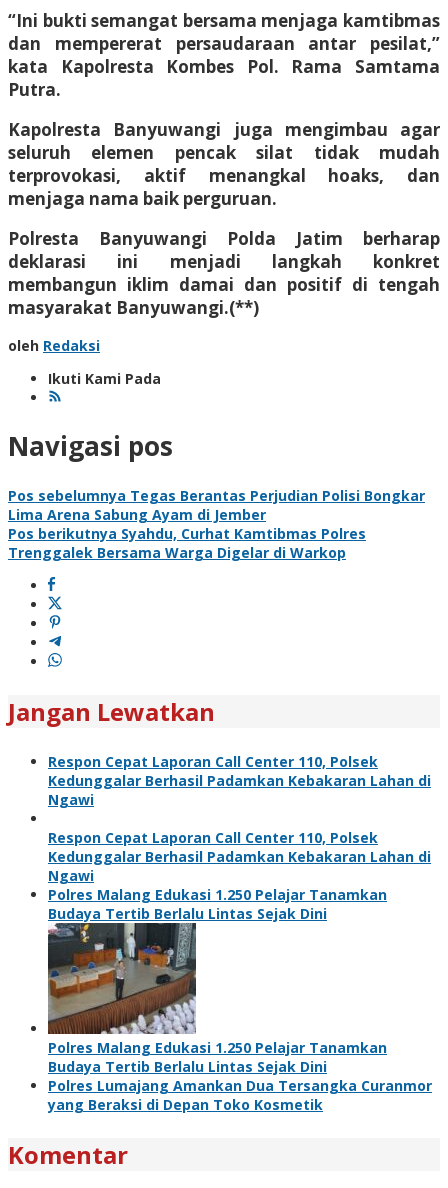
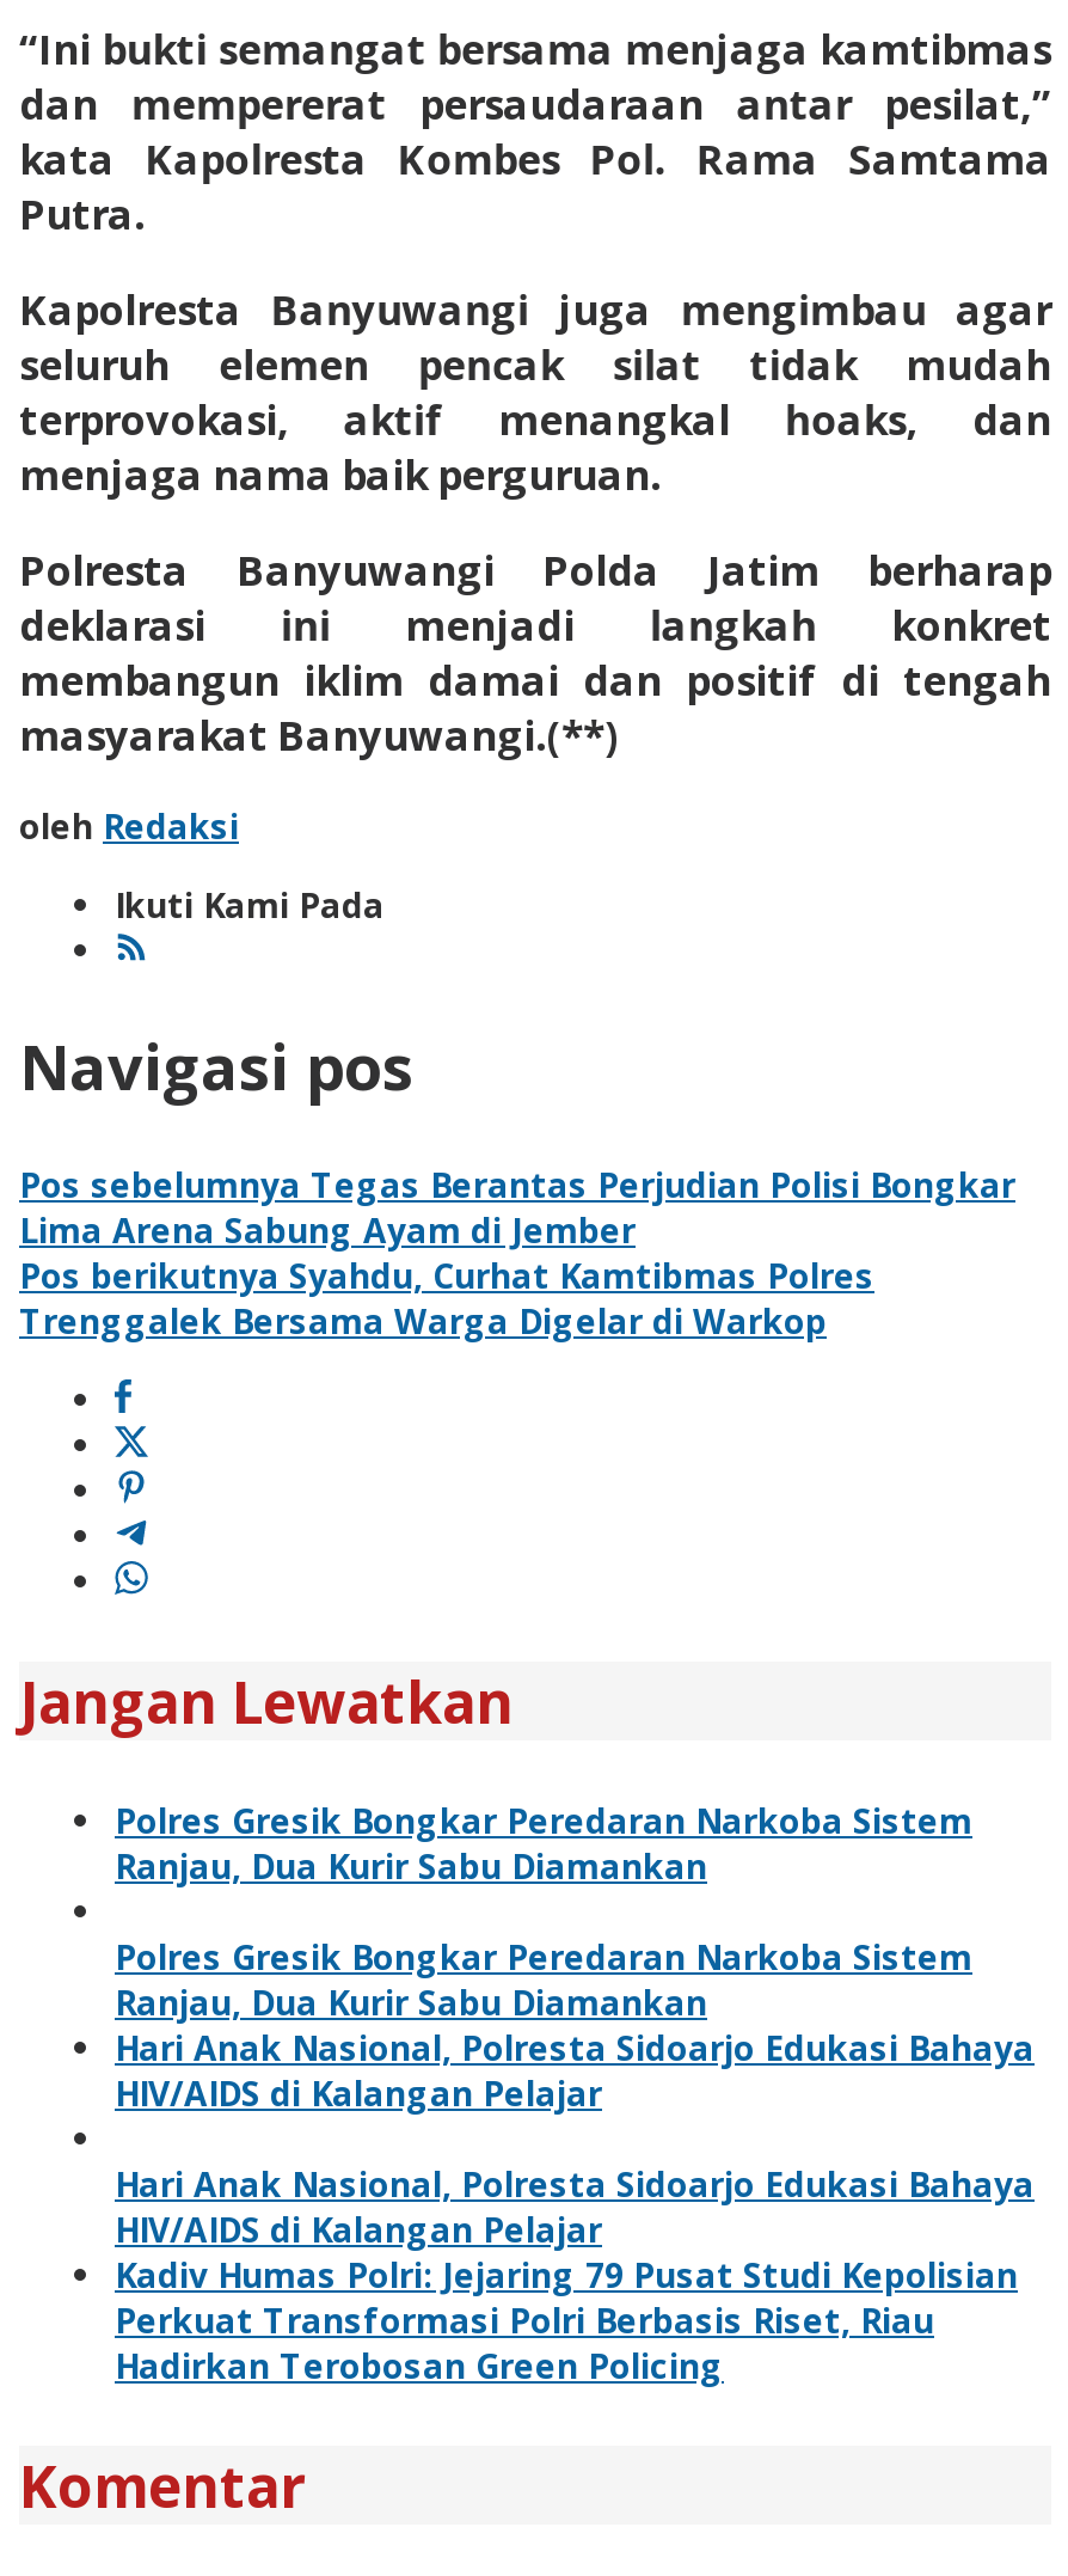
[48,752,431,809] Respon Cepat Laporan Call Center 110, Polsek | Kedunggalar Berhasil Padamkan Kebakaran Lahan di | Ngawi -> [115,1798,972,1888] Polres Gresik Bongkar Peredaran Narkoba Sistem | Ranjau, Dua Kurir Sabu Diamankan
[48,828,431,923] Respon Cepat Laporan Call Center 110, Polsek | Kedunggalar Berhasil Padamkan Kebakaran Lahan di | Ngawi | Polres Malang Edukasi 1.250 Pelajar Tanamkan | Budaya Tertib Berlalu Lintas Sejak Dini -> [115,1934,1035,2116] Polres Gresik Bongkar Peredaran Narkoba Sistem | Ranjau, Dua Kurir Sabu Diamankan | Hari Anak Nasional, Polresta Sidoarjo Edukasi Bahaya | HIV/AIDS di Kalangan Pelajar
[48,1038,432,1114] Polres Malang Edukasi 1.250 Pelajar Tanamkan | Budaya Tertib Berlalu Lintas Sejak Dini | Polres Lumajang Amankan Dua Tersangka Curanmor | yang Beraksi di Depan Toko Kosmetik -> [115,2161,1035,2388] Hari Anak Nasional, Polresta Sidoarjo Edukasi Bahaya | HIV/AIDS di Kalangan Pelajar | Kadiv Humas Polri: Jejaring 79 Pusat Studi Kepolisian | Perkuat Transformasi Polri Berbasis Riset, Riau | Hadirkan Terobosan Green Policing

